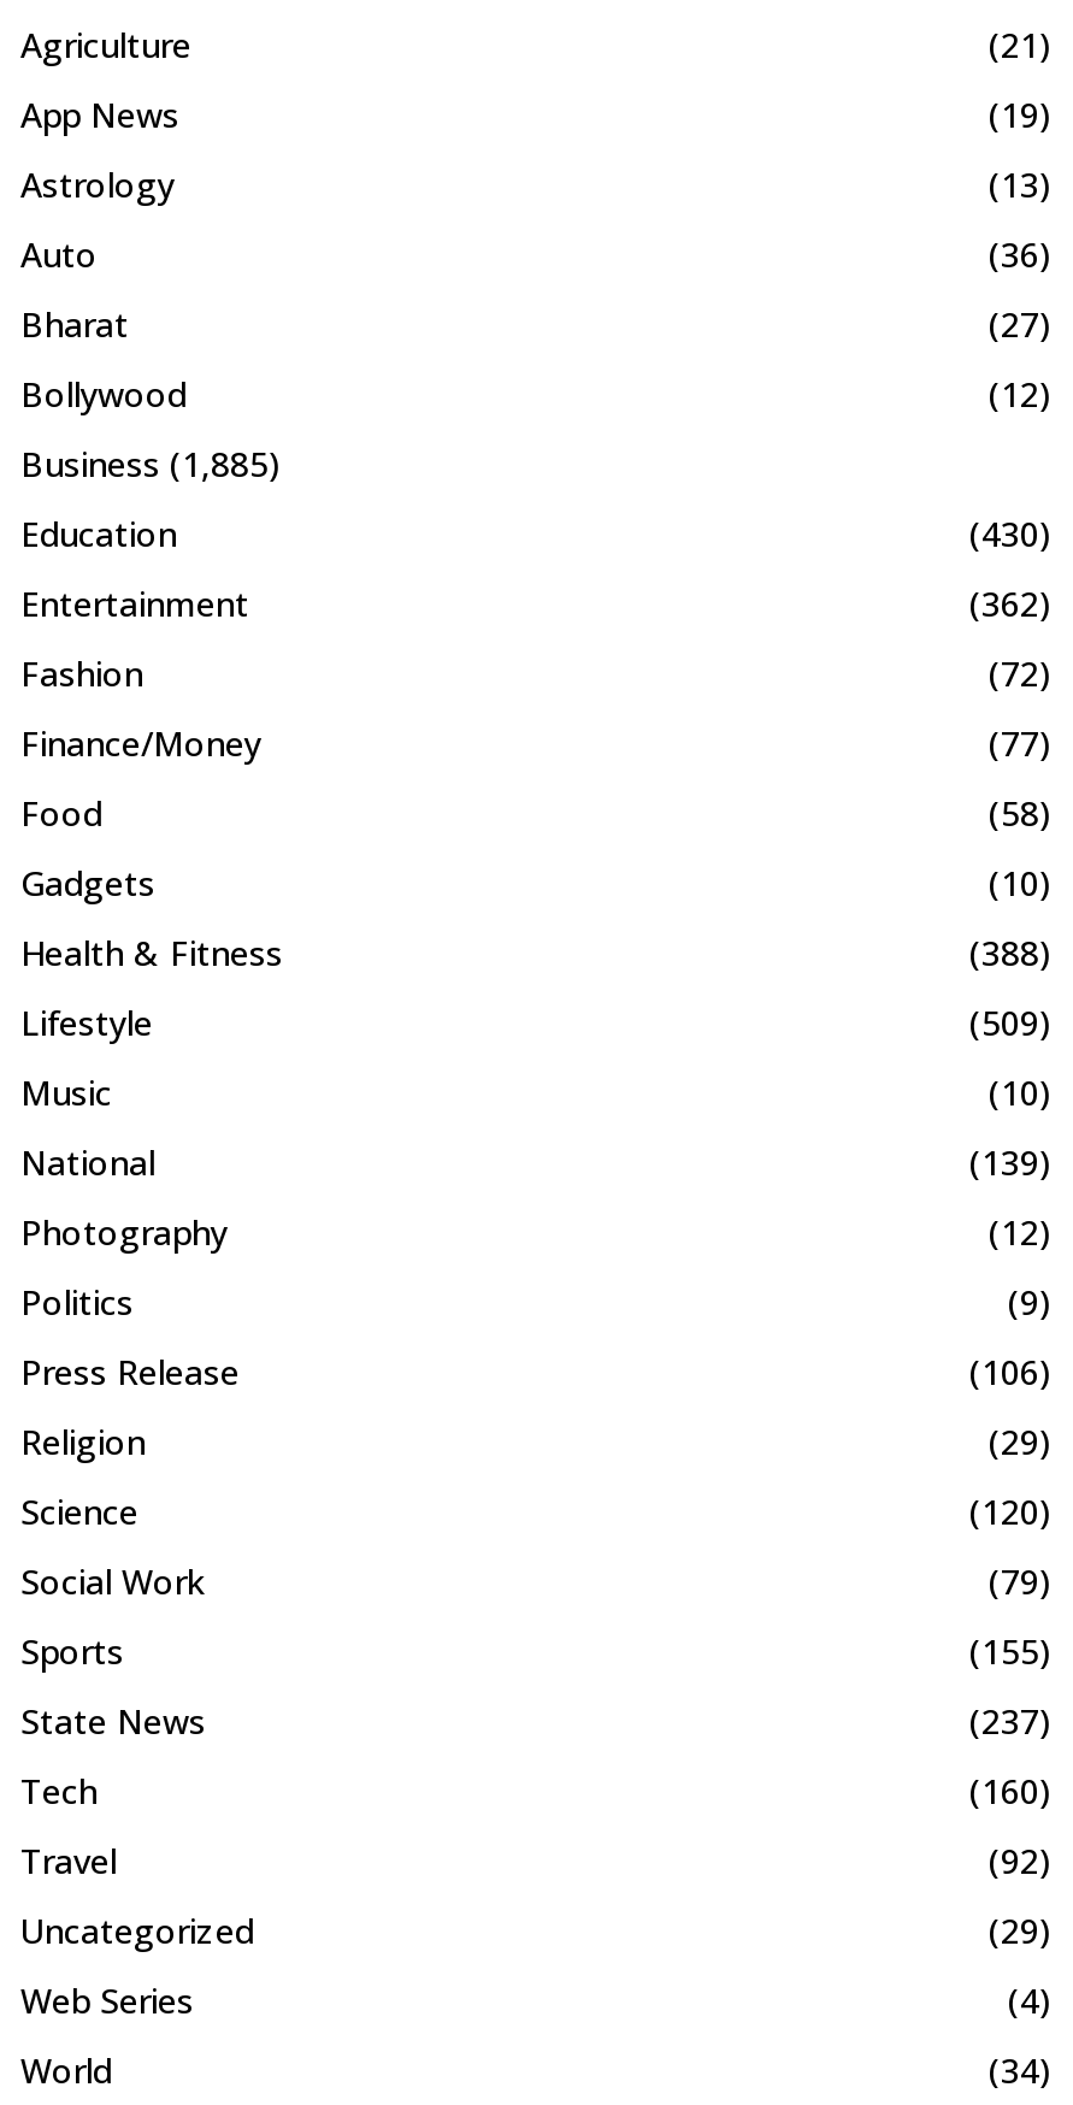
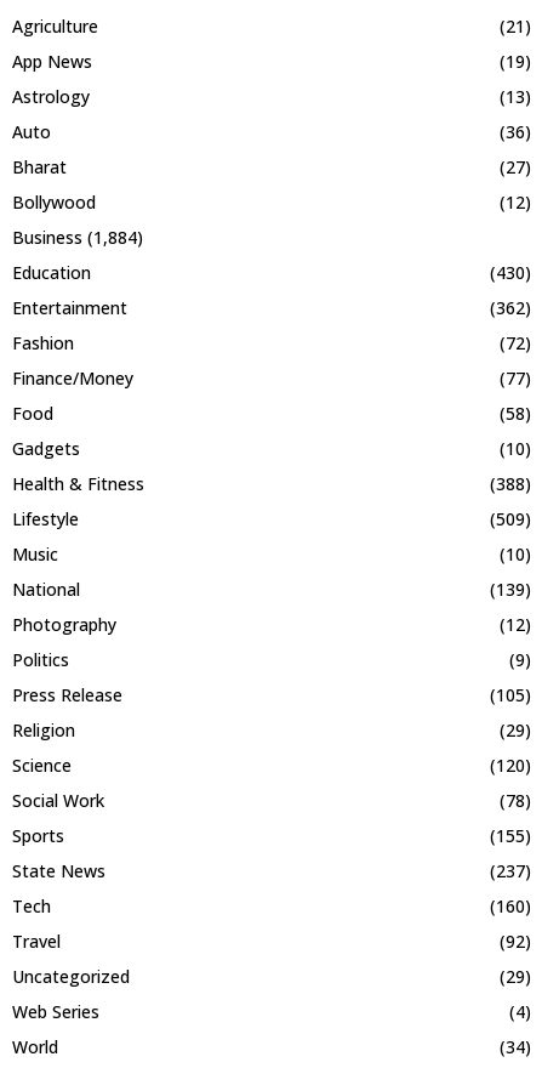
[20,441,281,487] Business (1,885) -> [12,226,143,249] Business (1,884)
[969,1349,1051,1395] (106) -> [490,683,531,706] (105)
[989,1559,1051,1604] (79) -> [500,789,531,812] (78)

